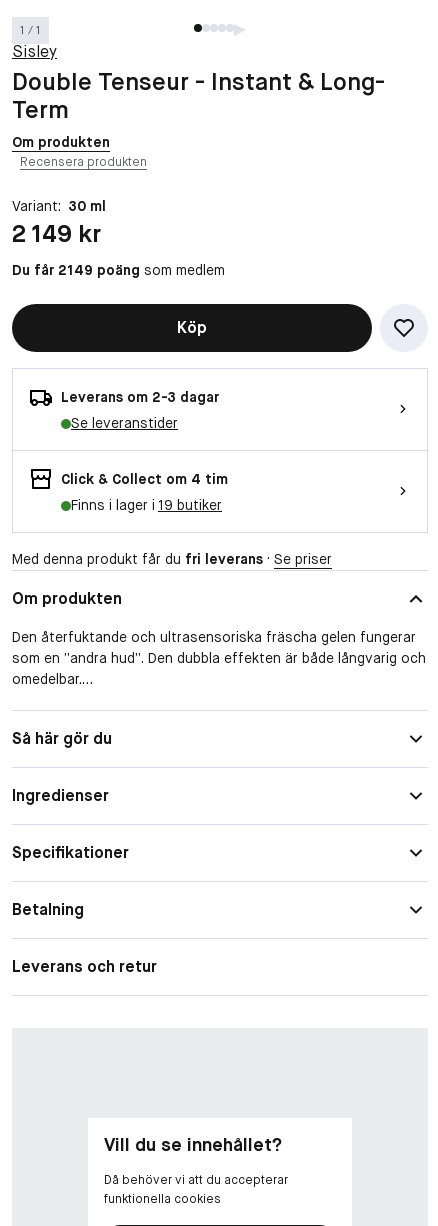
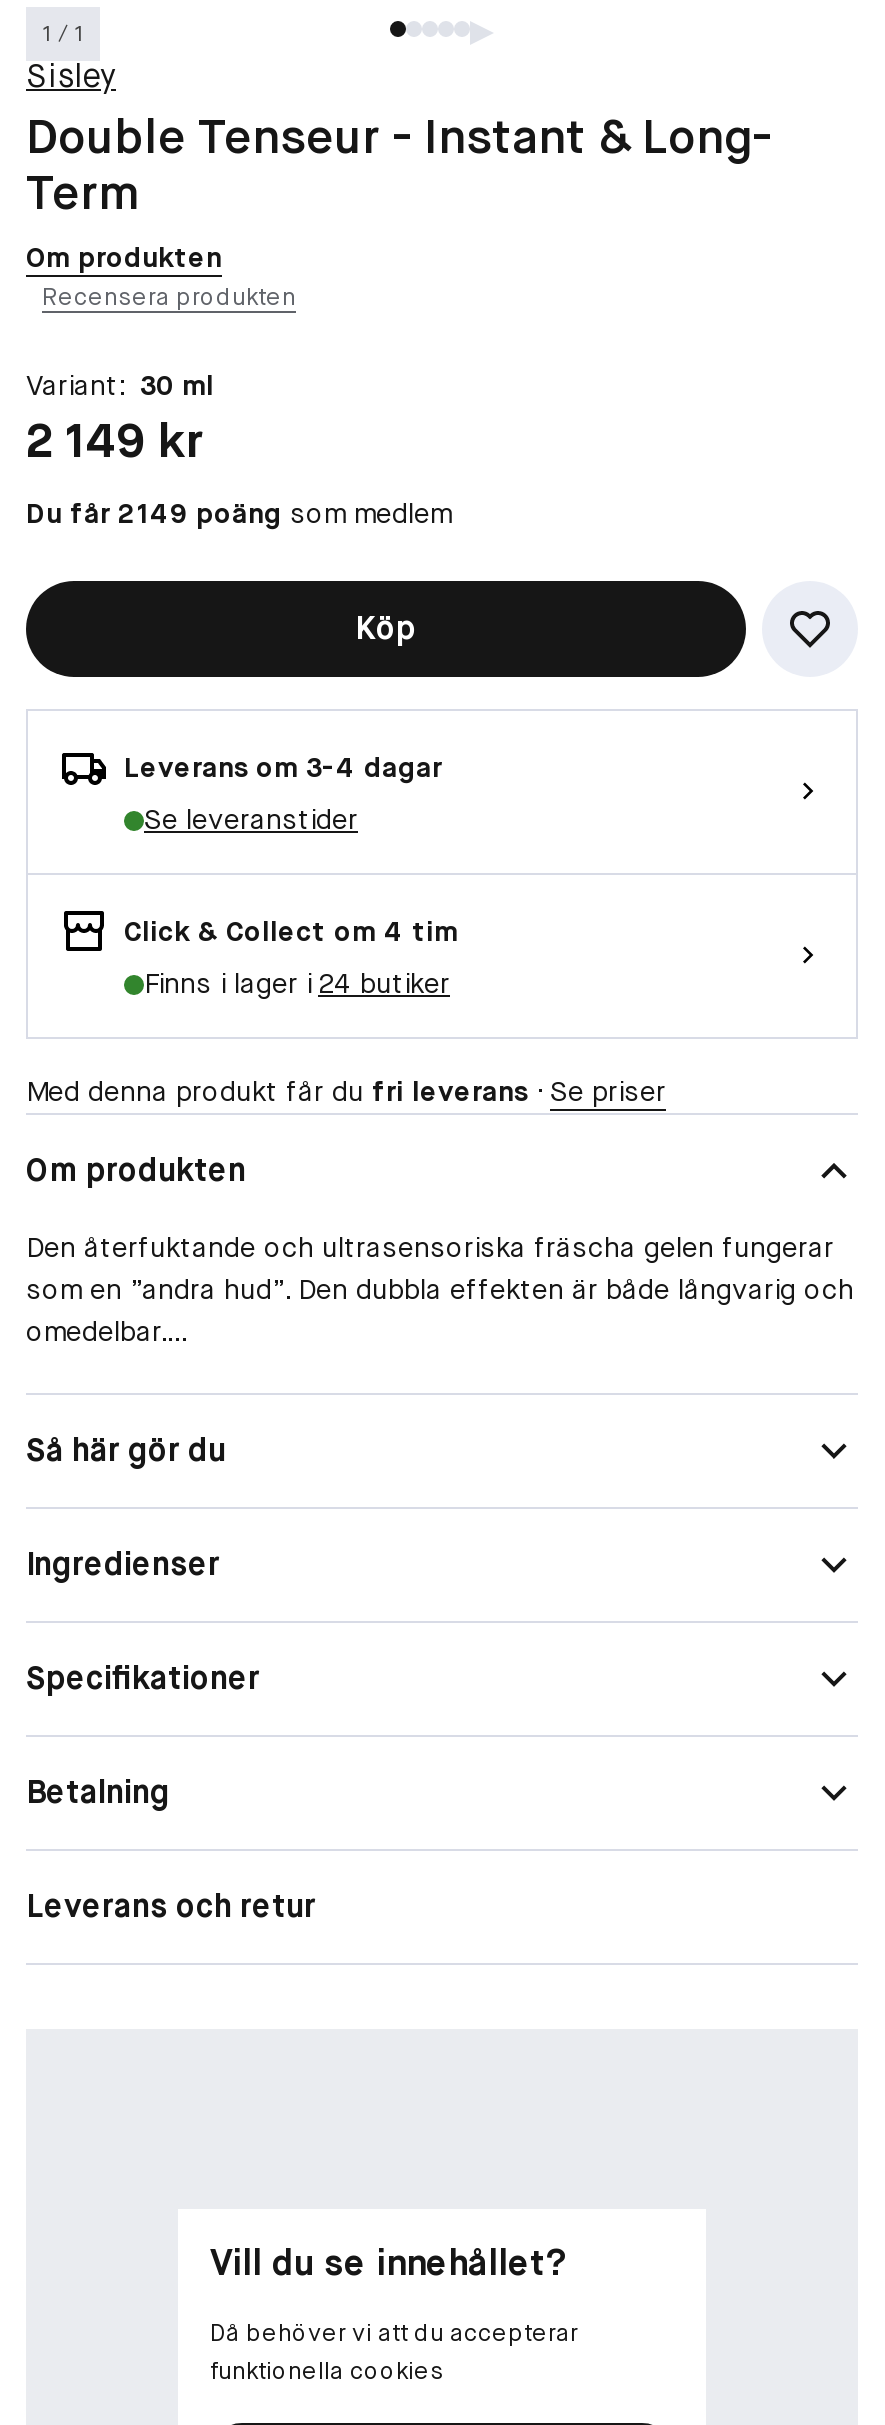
[61,388,219,406] Leverans om 2-3 dagar -> [124,749,442,785] Leverans om 3-4 dagar
[71,496,222,514] Finns i lager i 19 butiker -> [144,965,450,1001] Finns i lager i 24 butiker

